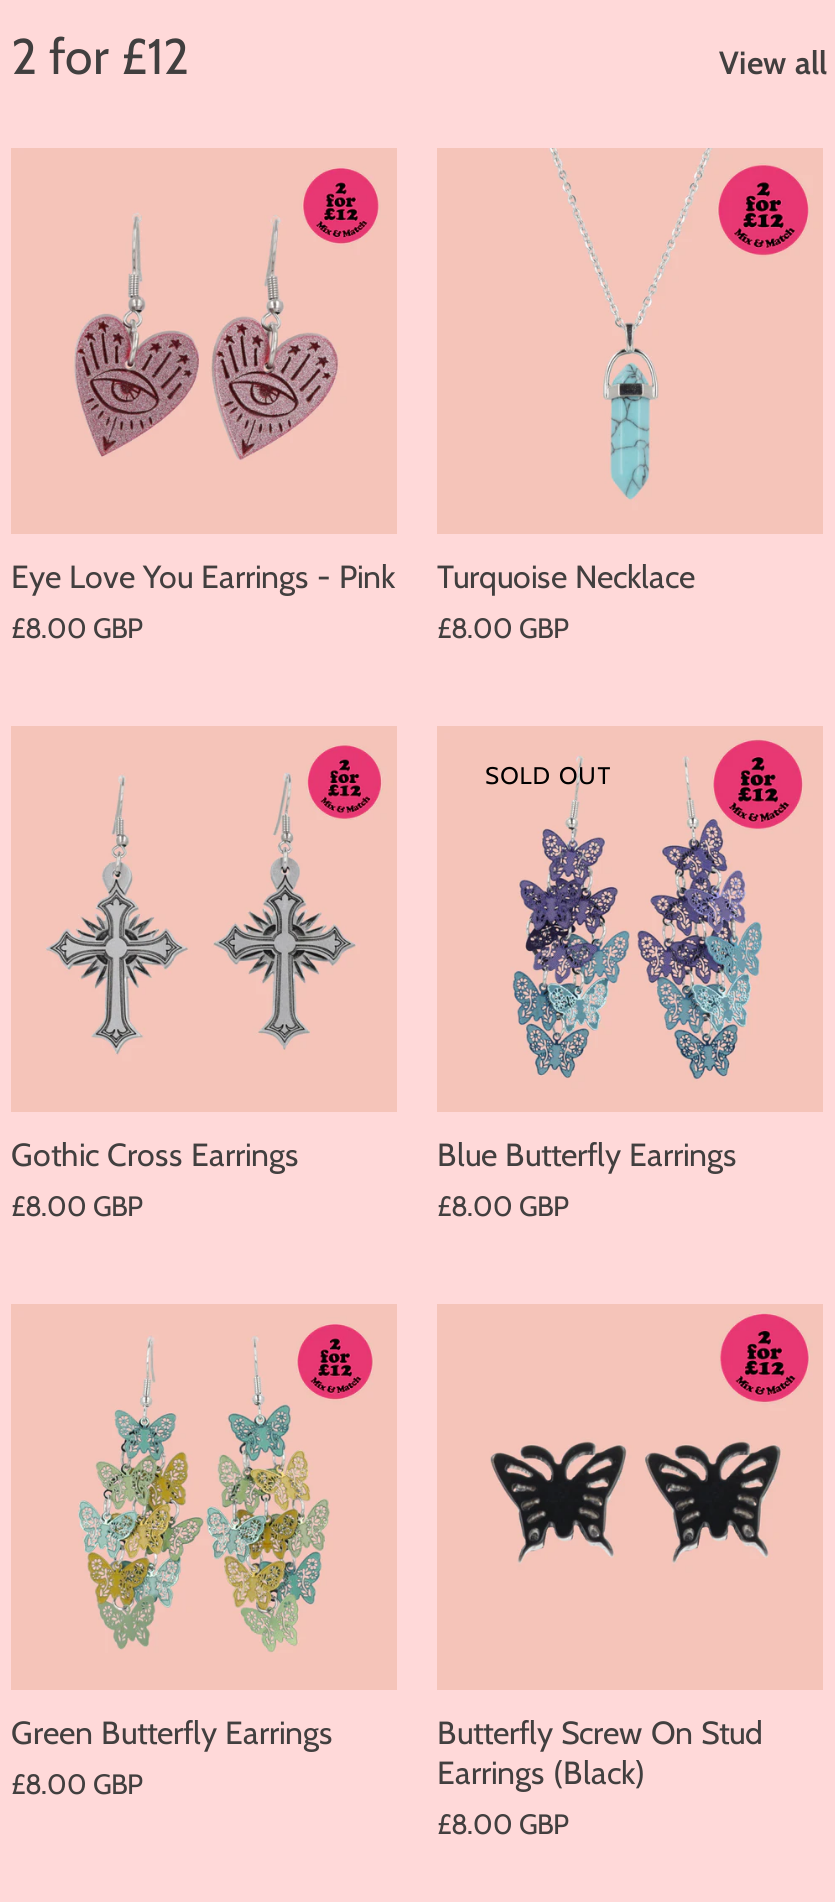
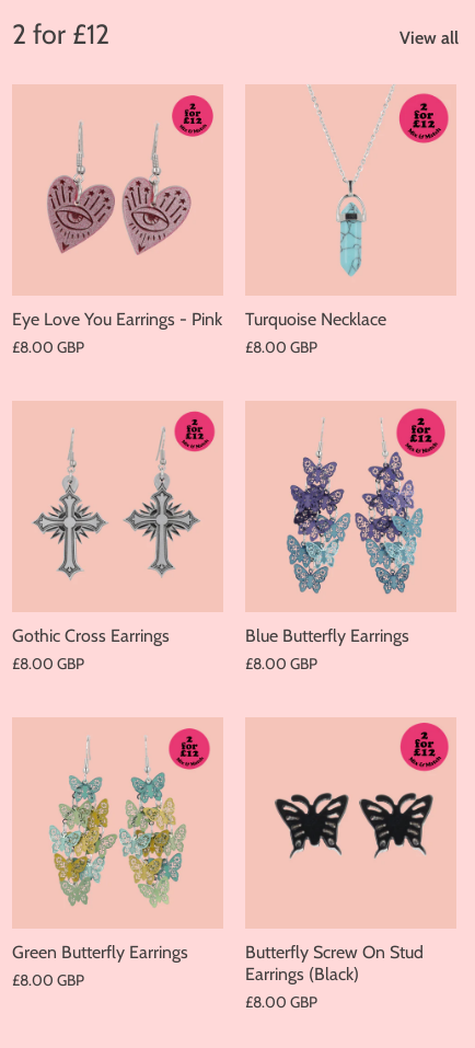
[485,760,611,790] SOLD OUT -> none

